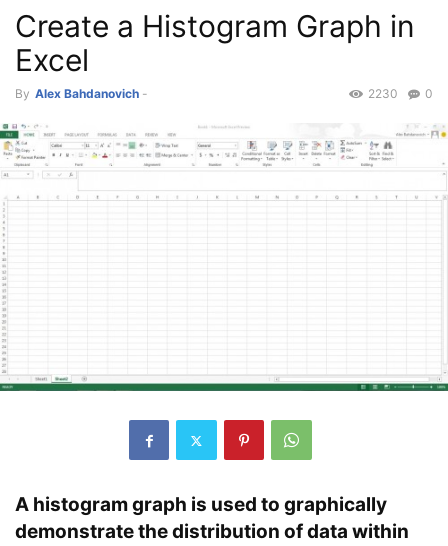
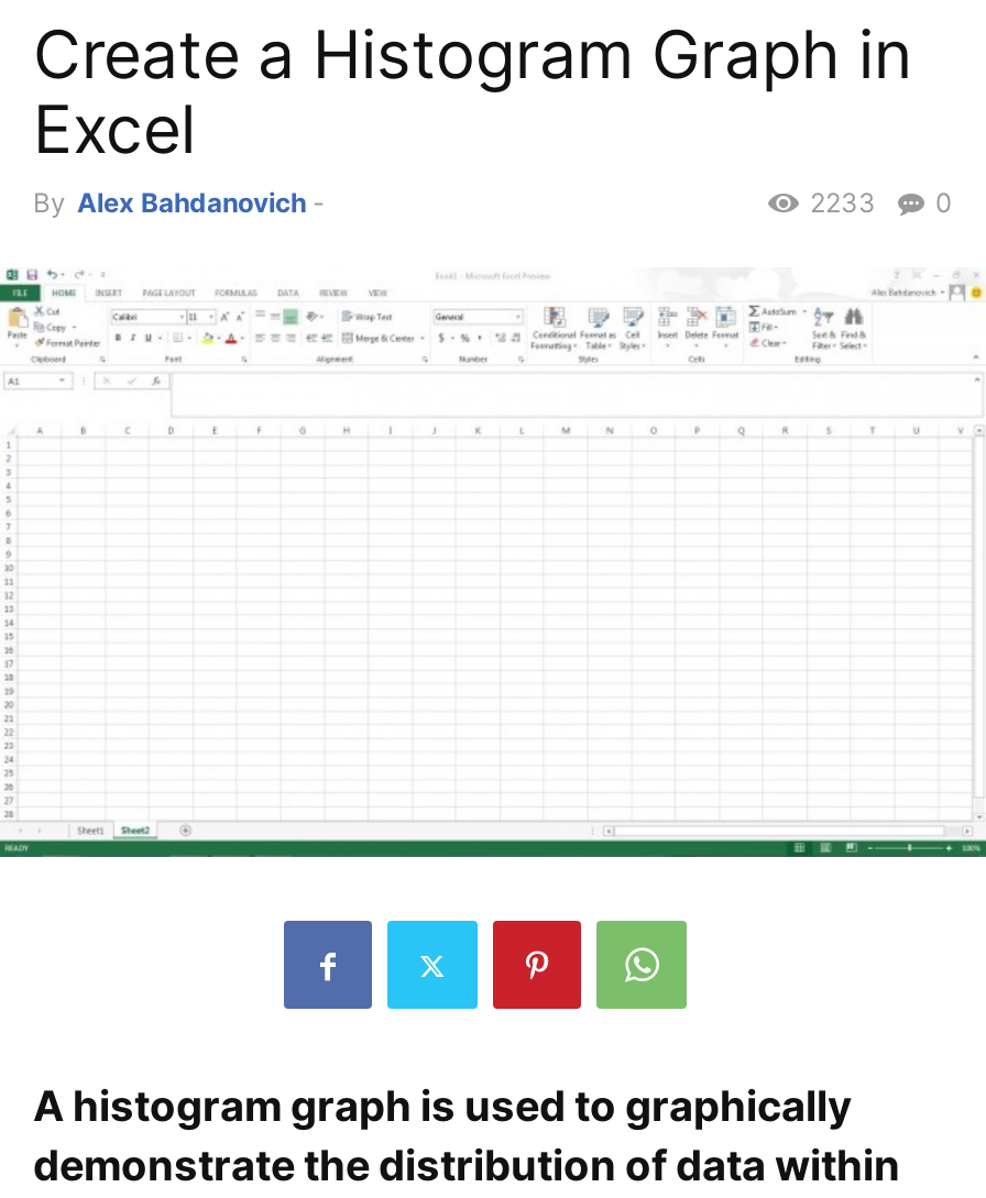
[368,86,433,101] 2230 0 -> [810,186,953,219] 2233 0

